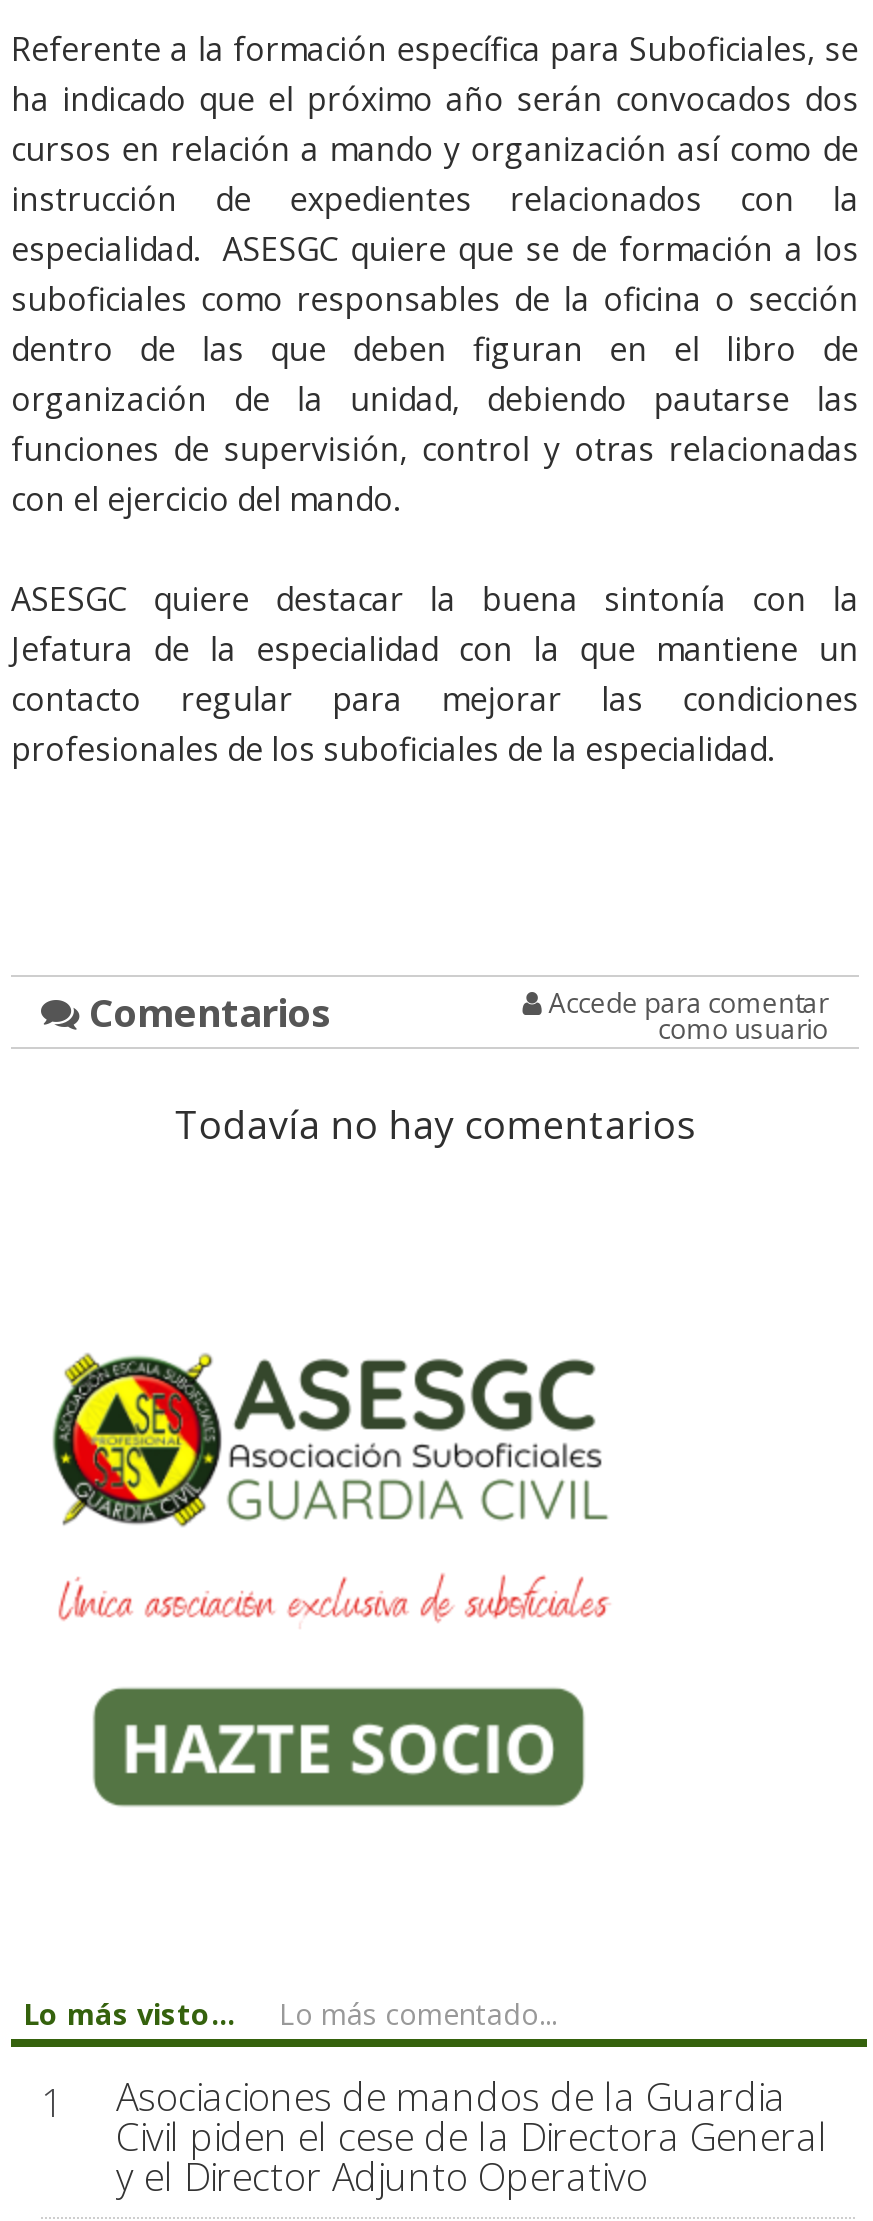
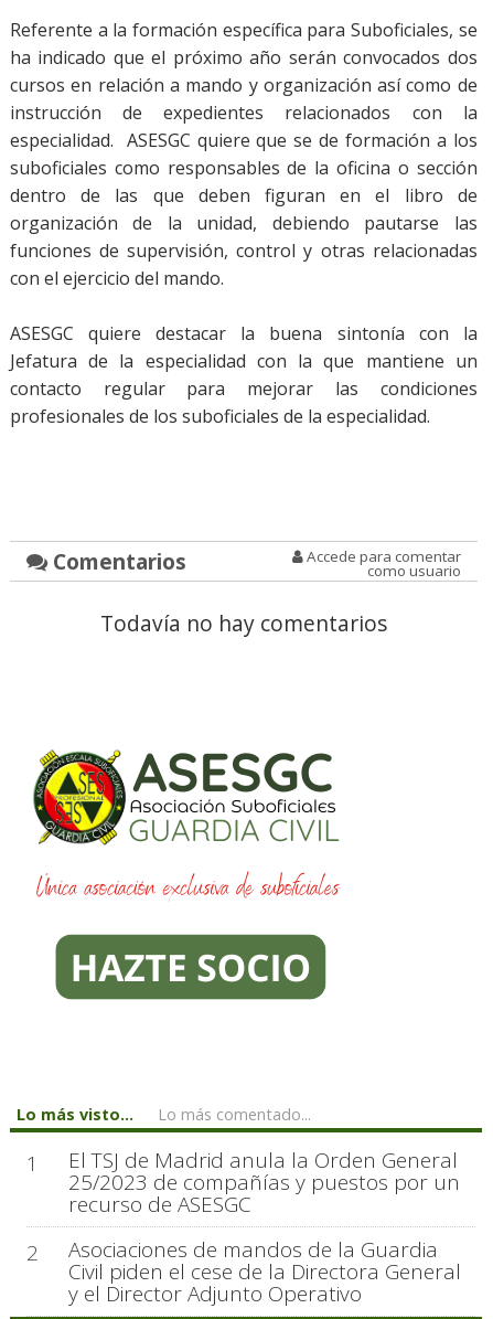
none -> [26,1145,459,1267] El TSJ de Madrid anula la Orden General | 25/2023 de compañías y puestos por un | recurso de ASESGC | 2

